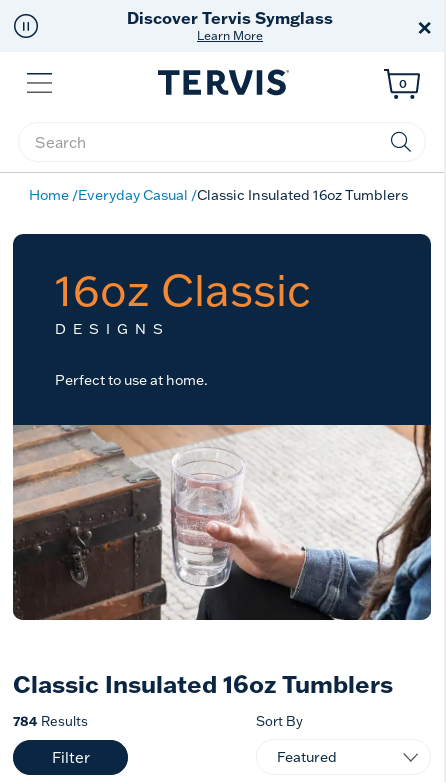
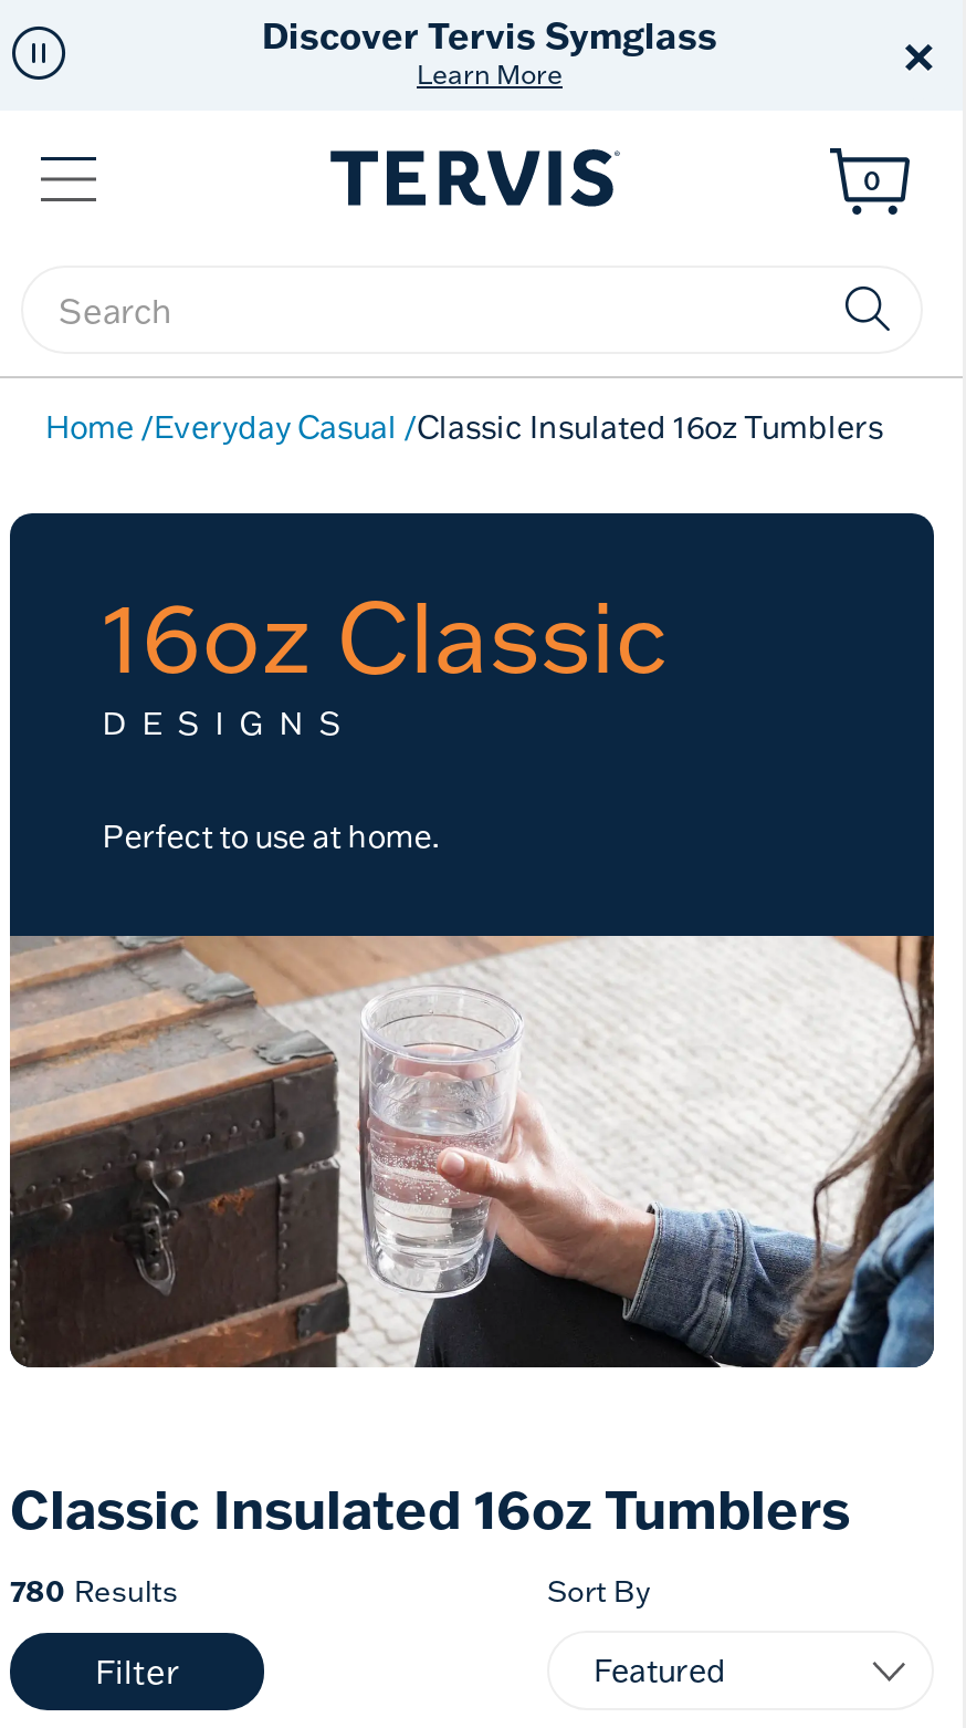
[13,713,88,729] 784 Results -> [10,1573,178,1609] 780 Results

